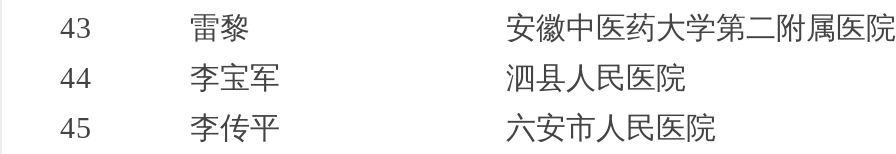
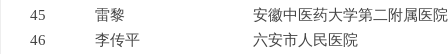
[60,12,92,44] 43 -> [30,7,46,23] 45
[60,62,686,144] 44 | 李宝军 | 泗县人民医院 | 45 -> [30,32,46,48] 46

